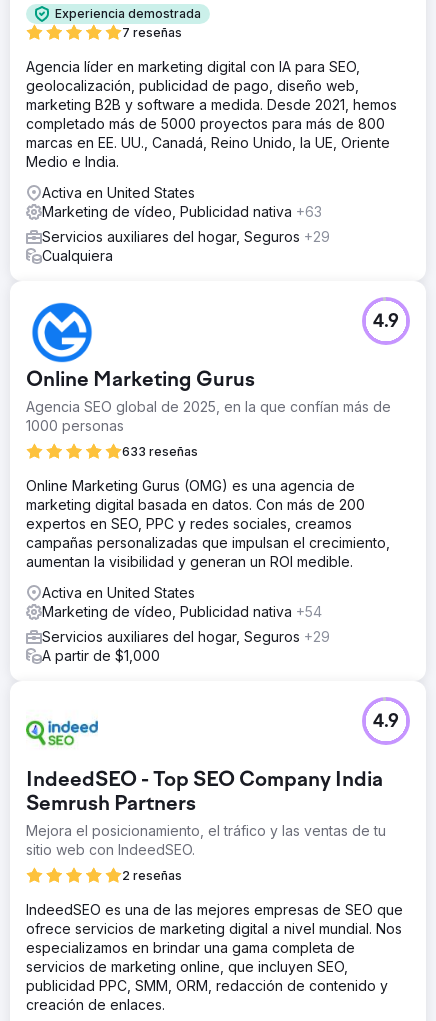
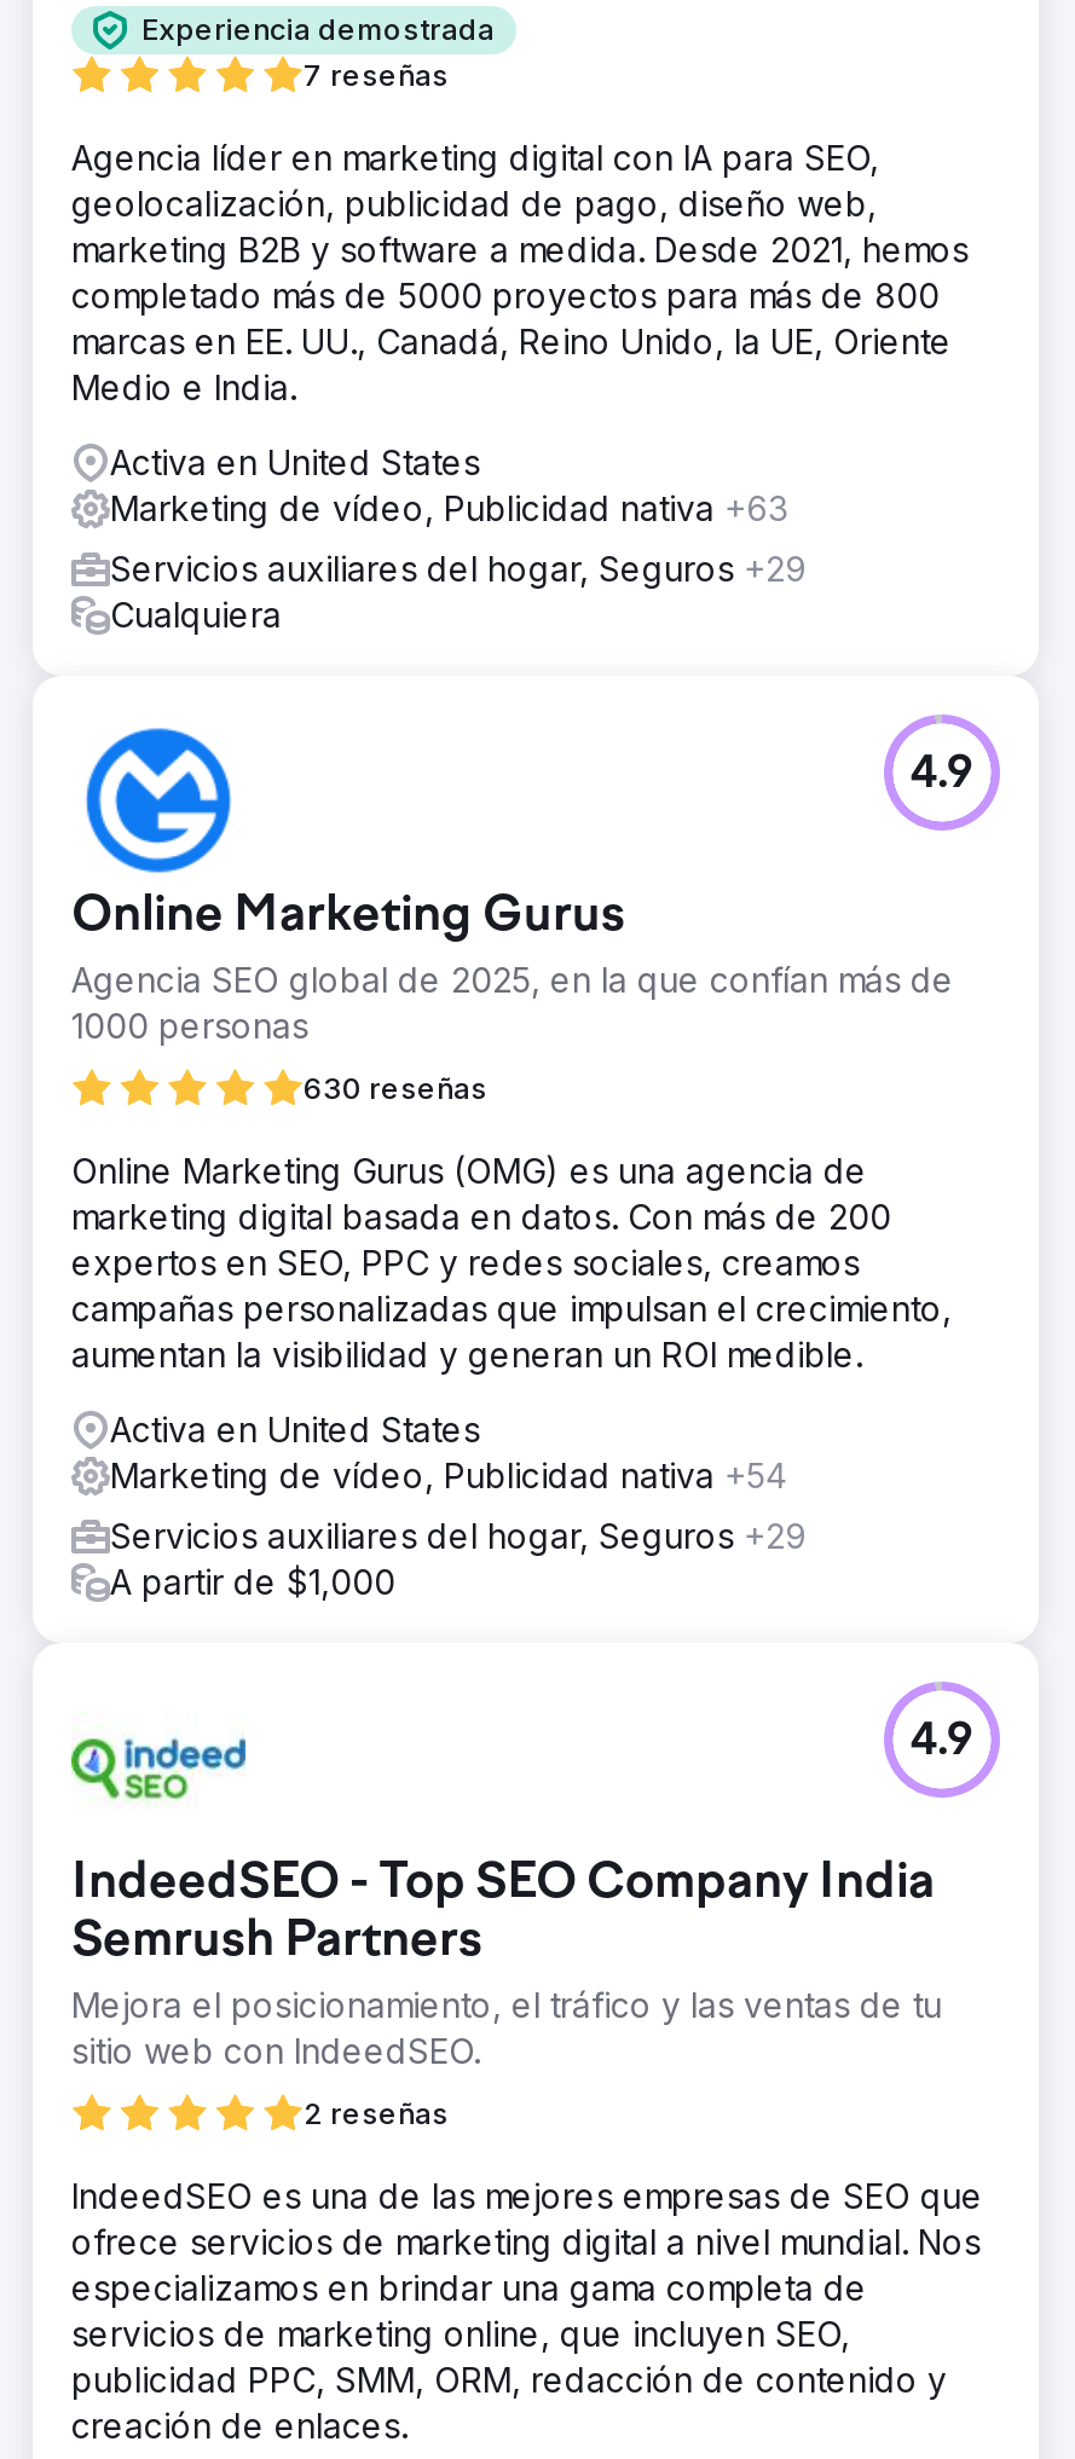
[122,444,198,459] 633 reseñas -> [304,1069,487,1105] 630 reseñas

